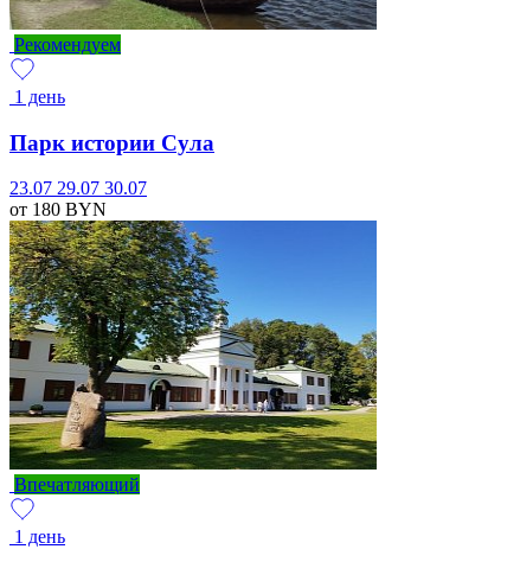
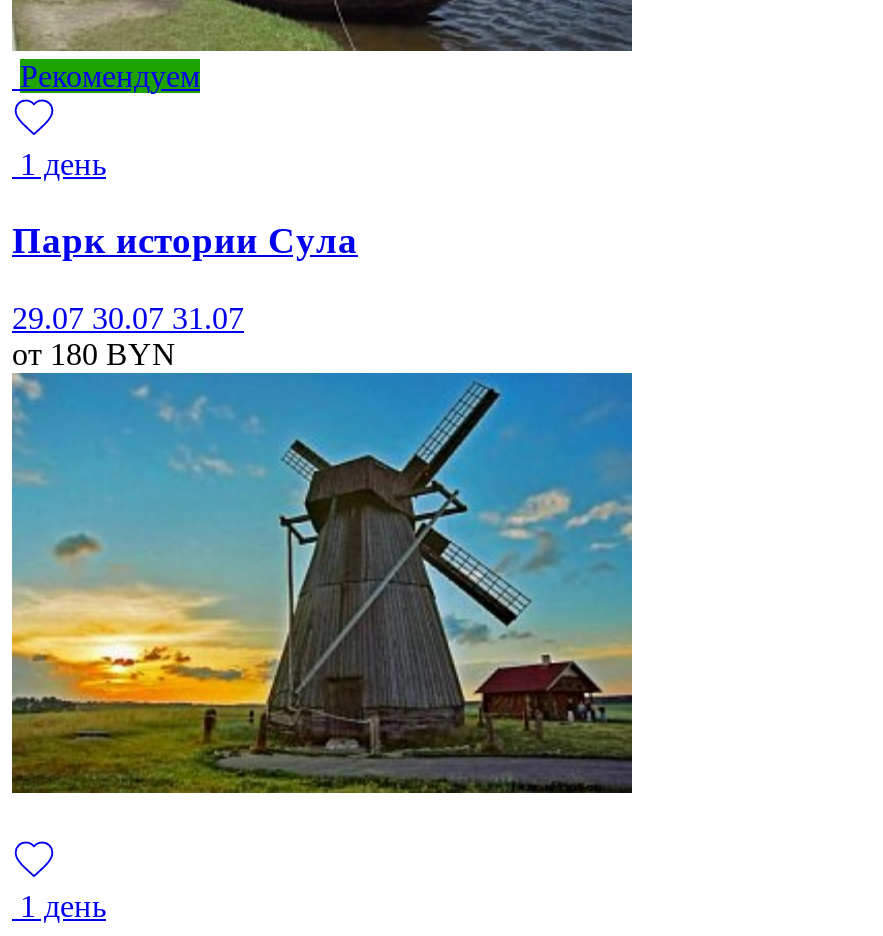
[9,178,147,198] 23.07 29.07 30.07 -> [12,301,244,335] 29.07 30.07 31.07
[8,219,378,471] [image] -> [10,372,634,796] [image]
[14,475,140,495] Впечатляющий -> none

